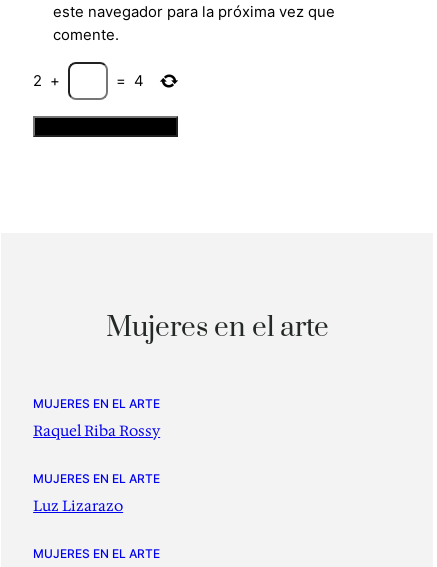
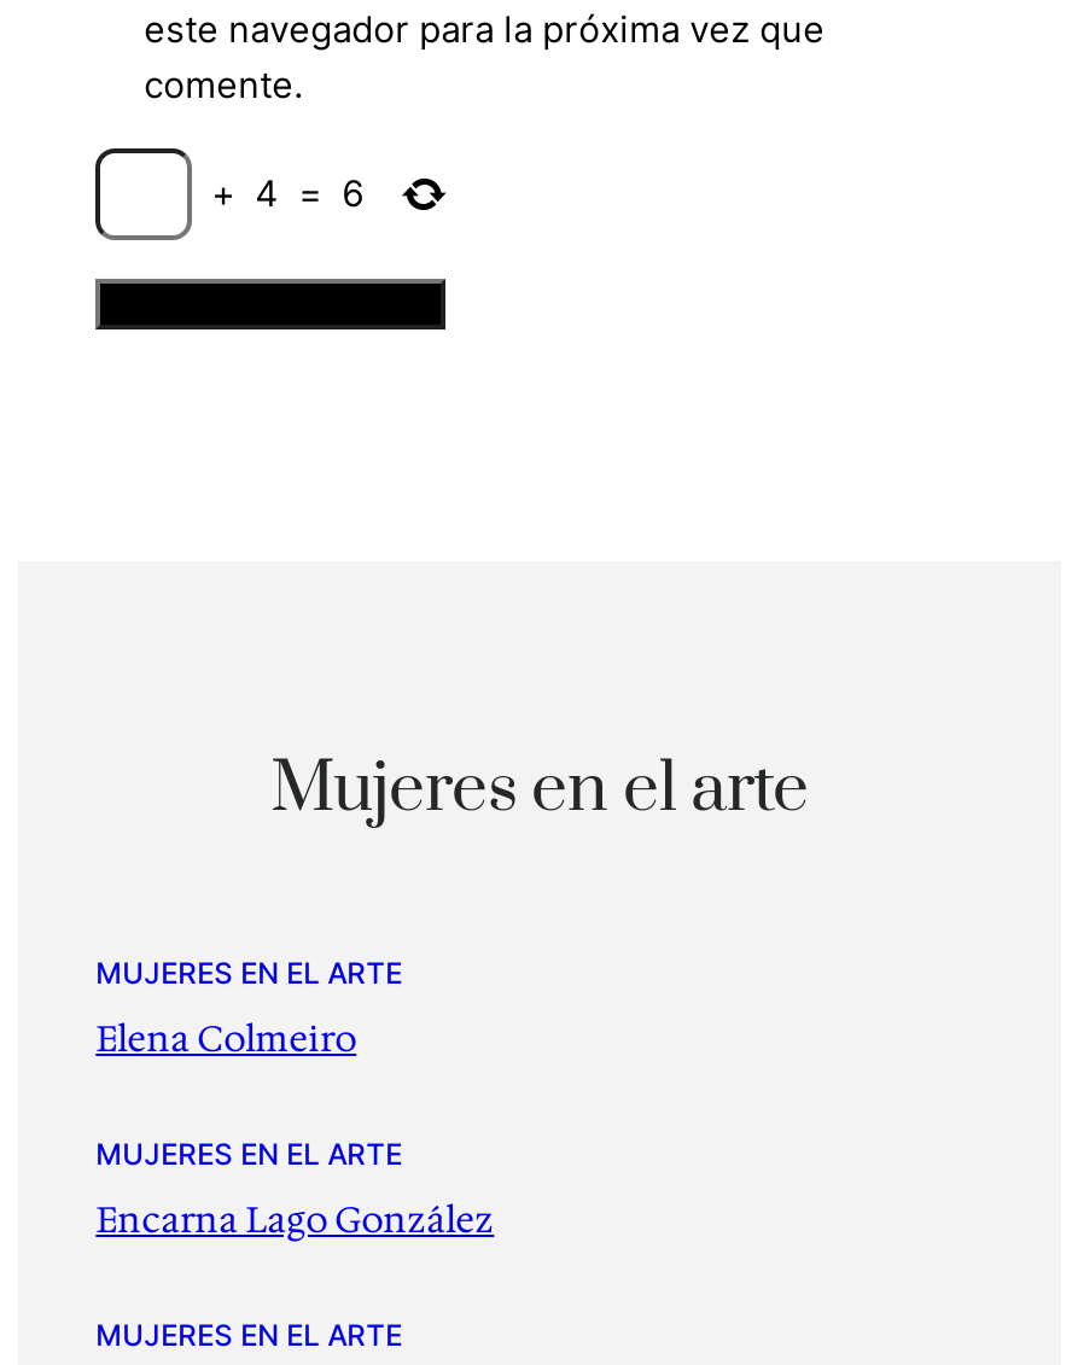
[33,72,144,90] 2 + | = 4 -> [202,174,364,217] + 4 = 6
[33,421,160,441] Raquel Riba Rossy -> [96,1015,357,1064] Elena Colmeiro
[33,496,123,516] Luz Lizarazo -> [96,1196,494,1245] Encarna Lago González

